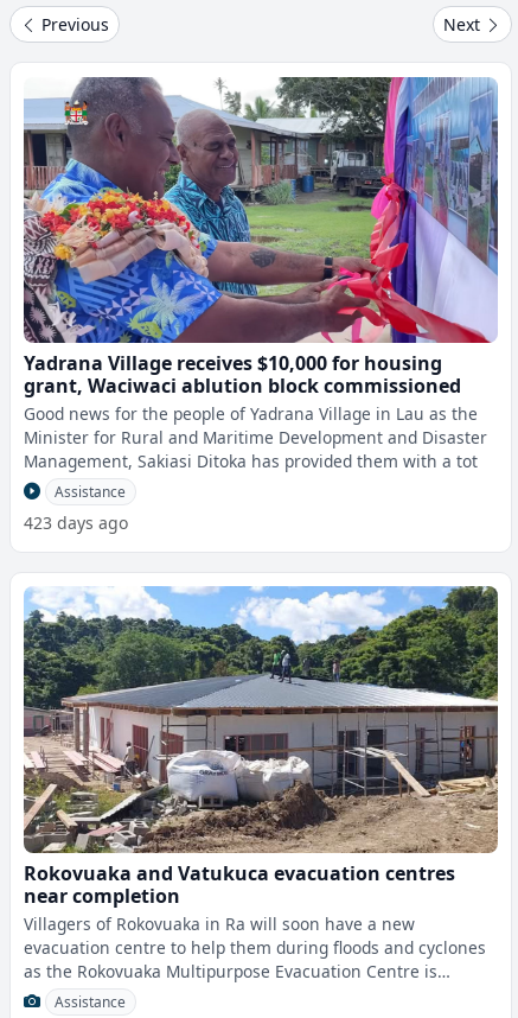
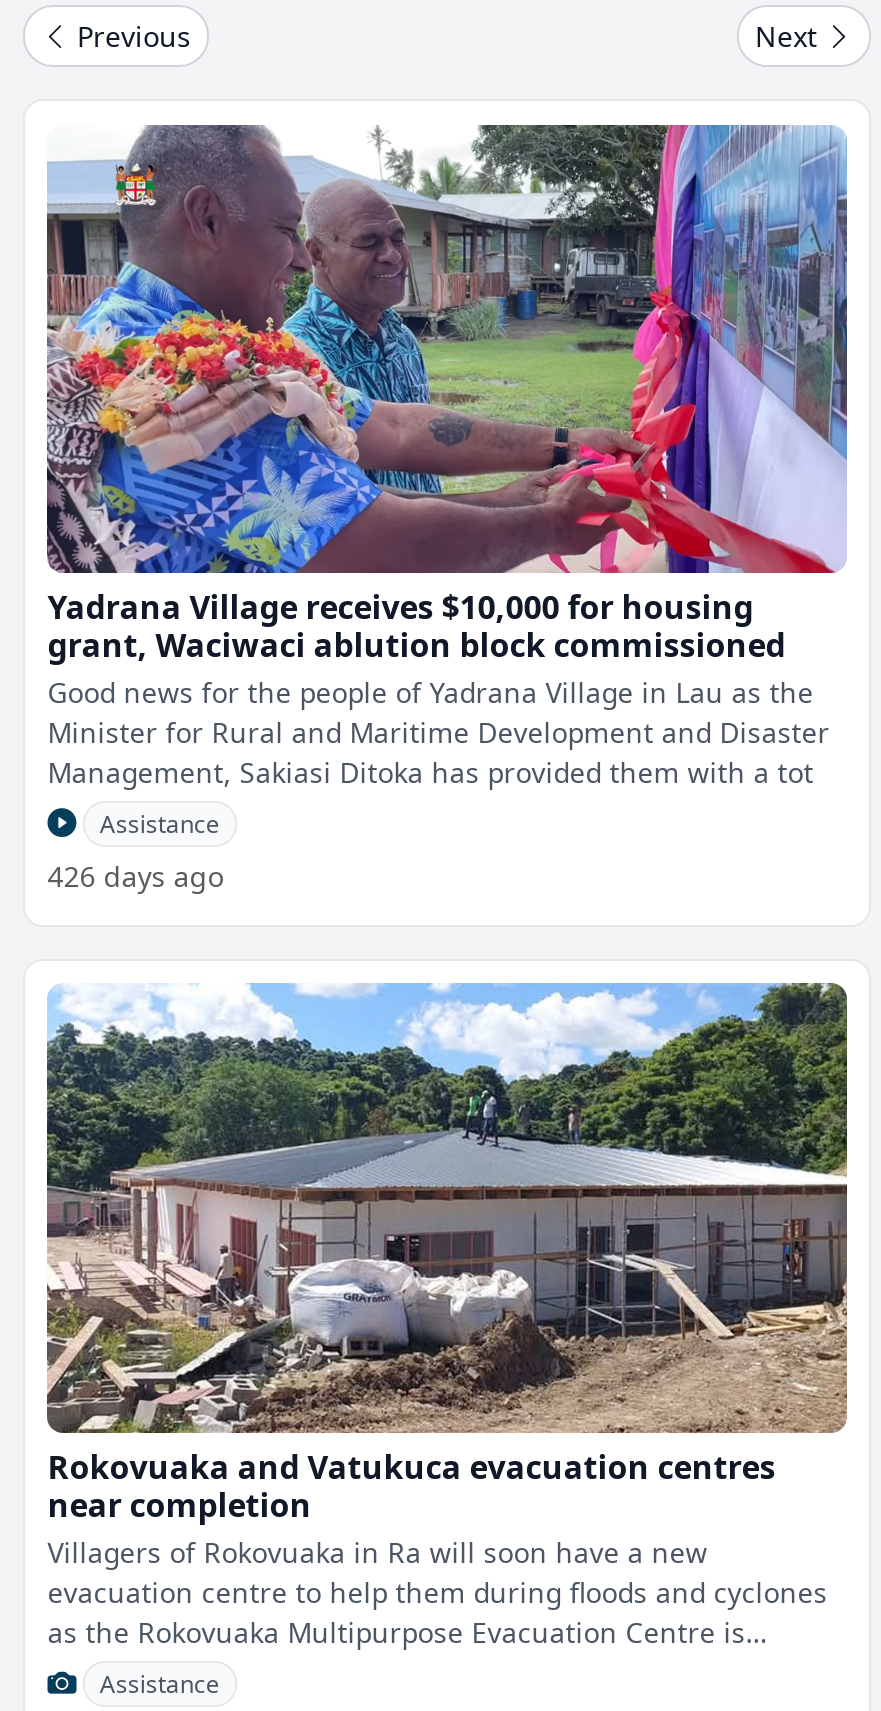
[24,511,128,534] 423 days ago -> [47,857,223,895] 426 days ago

